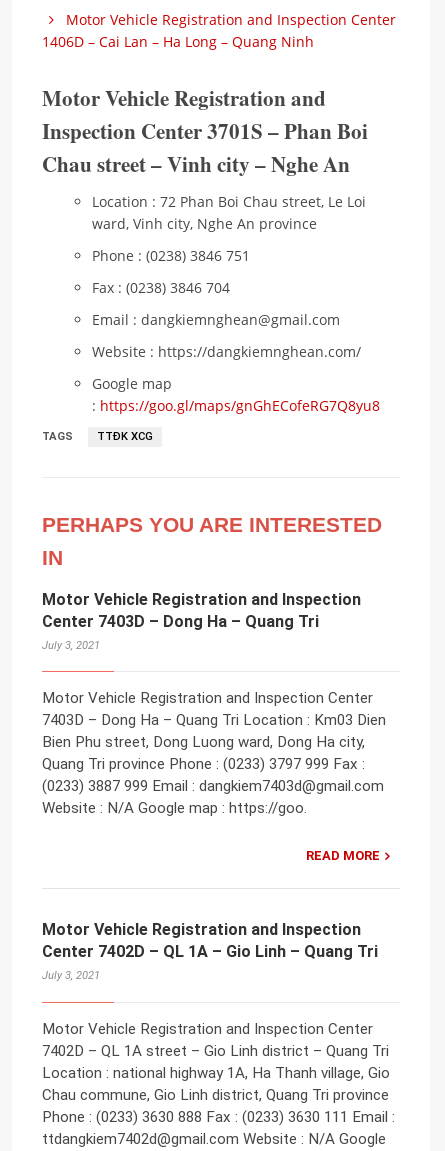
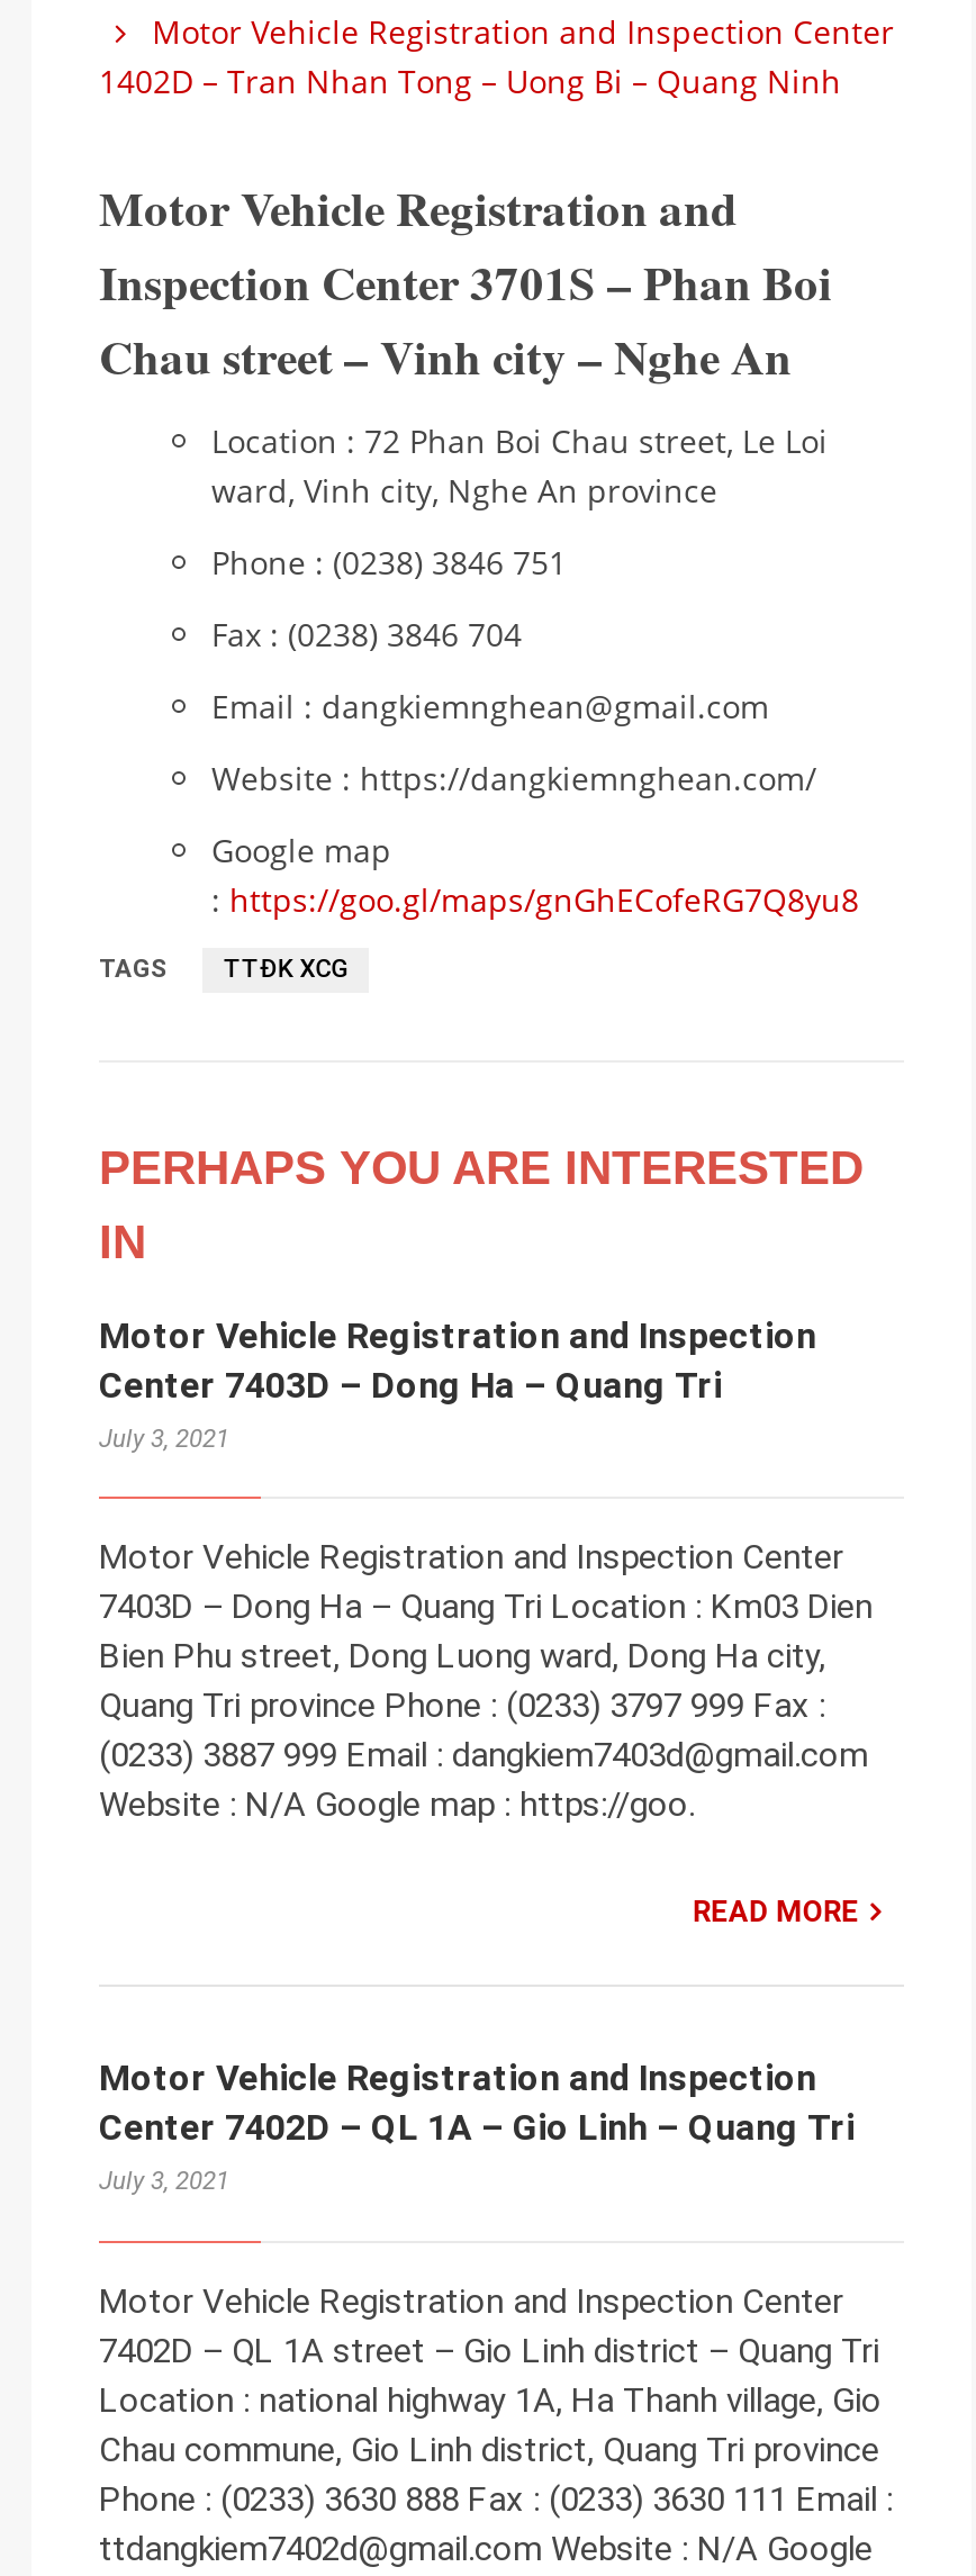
[42,32,314,51] 1406D – Cai Lan – Ha Long – Quang Ninh -> [99,60,841,103] 1402D – Tran Nhan Tong – Uong Bi – Quang Ninh

